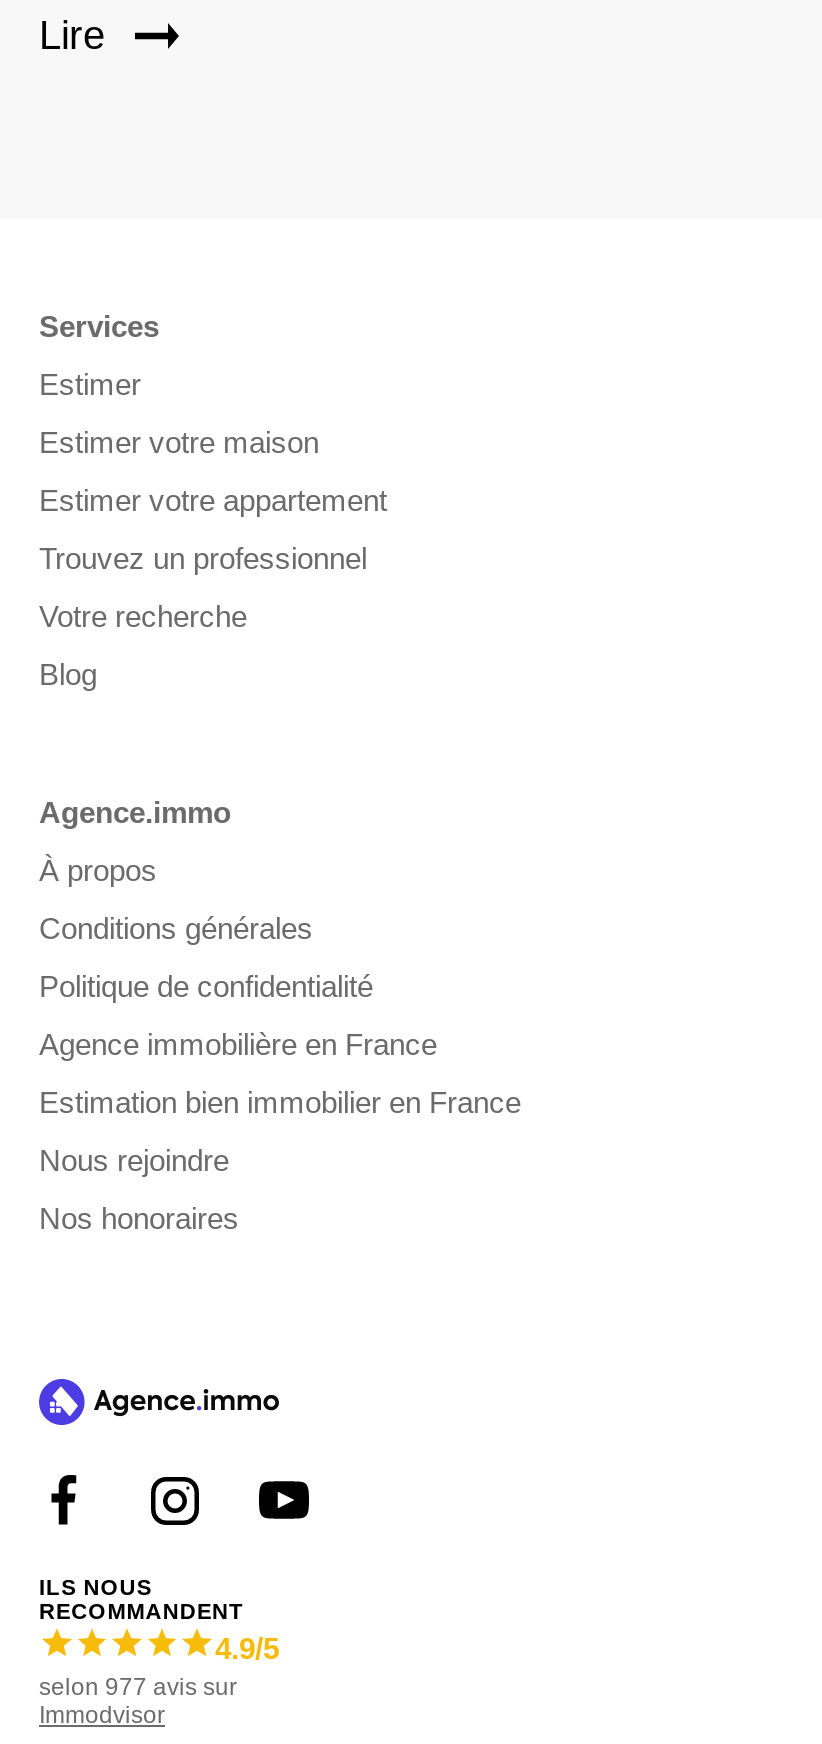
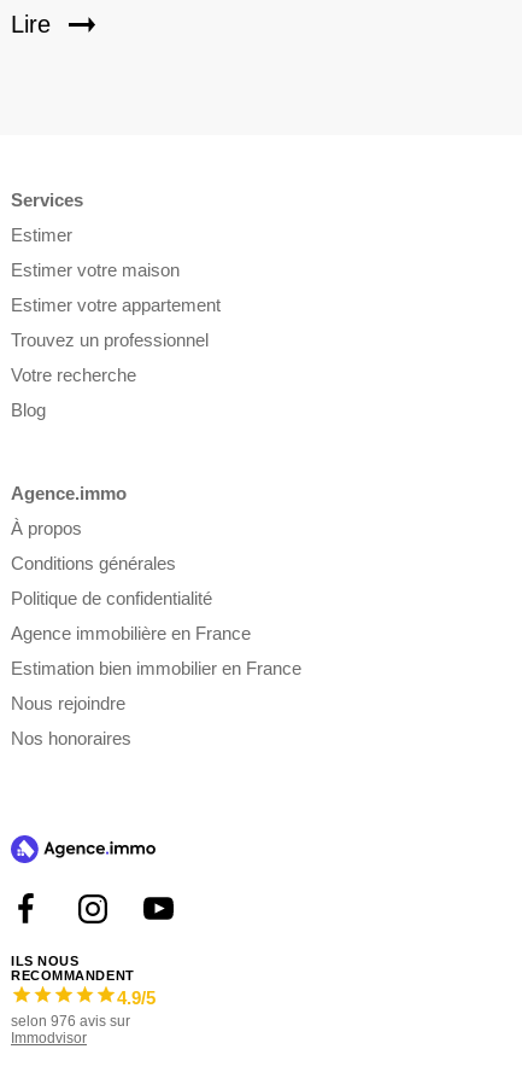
[39,1673,237,1701] selon 977 avis sur -> [11,1013,130,1030] selon 976 avis sur

